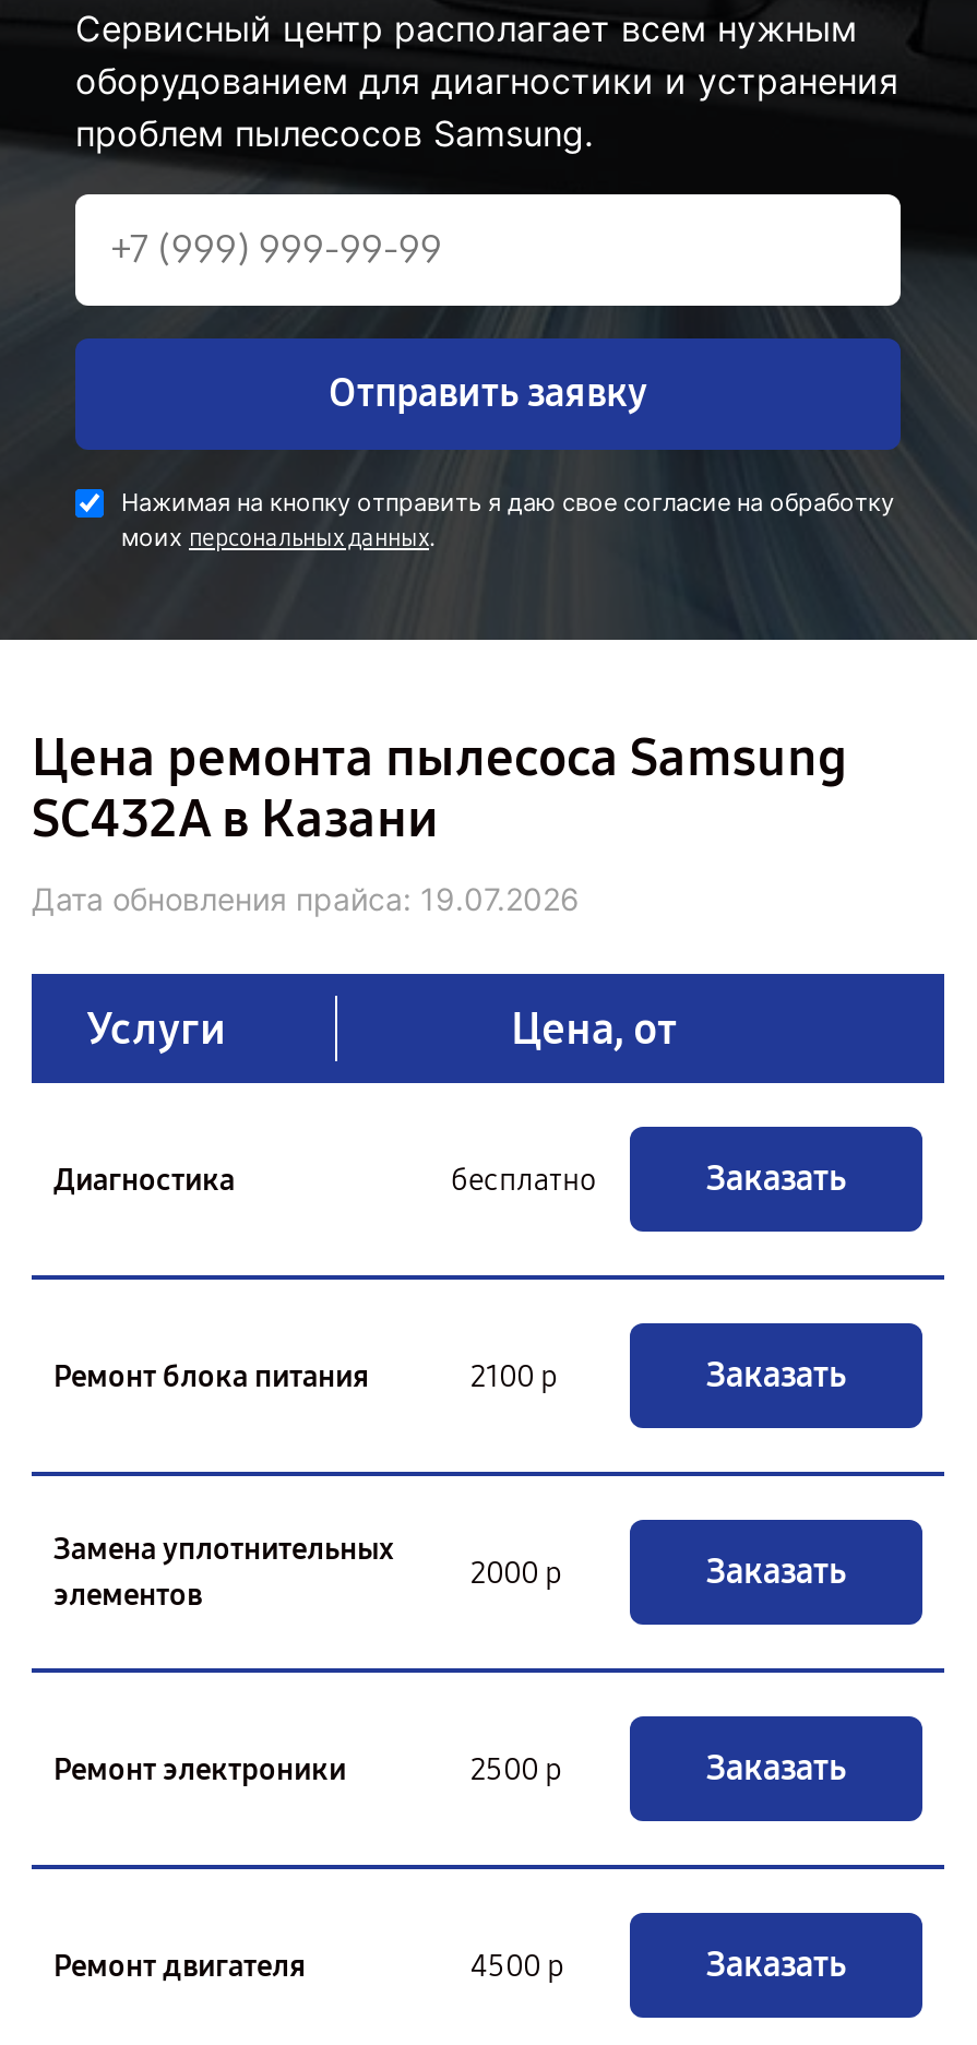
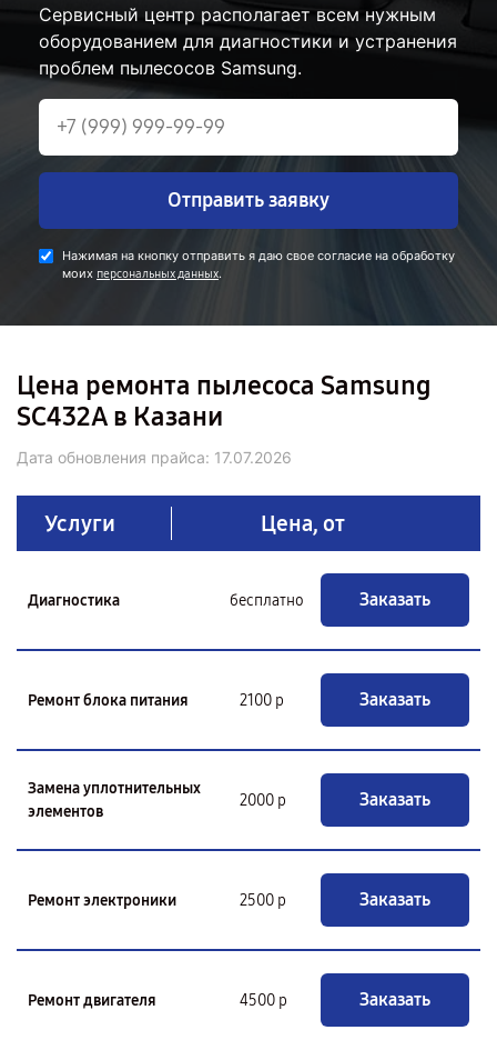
[32,880,580,917] Дата обновления прайса: 19.07.2026 -> [17,448,292,467] Дата обновления прайса: 17.07.2026

